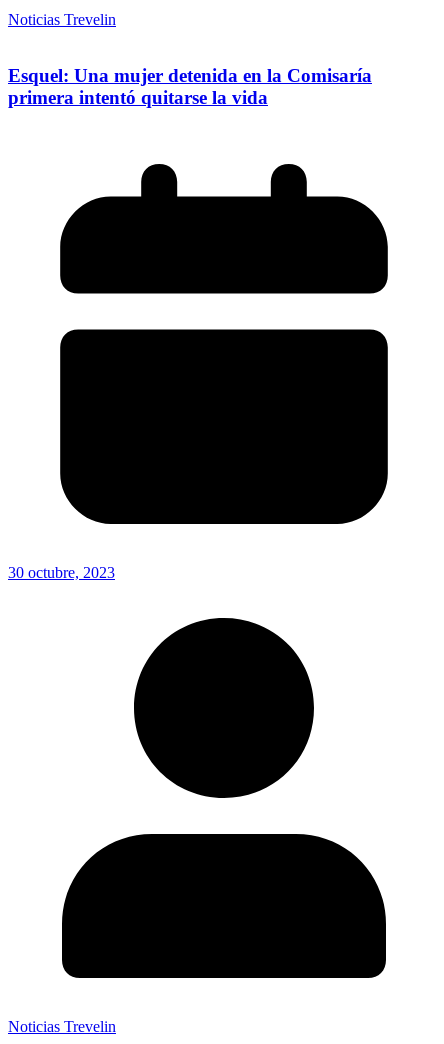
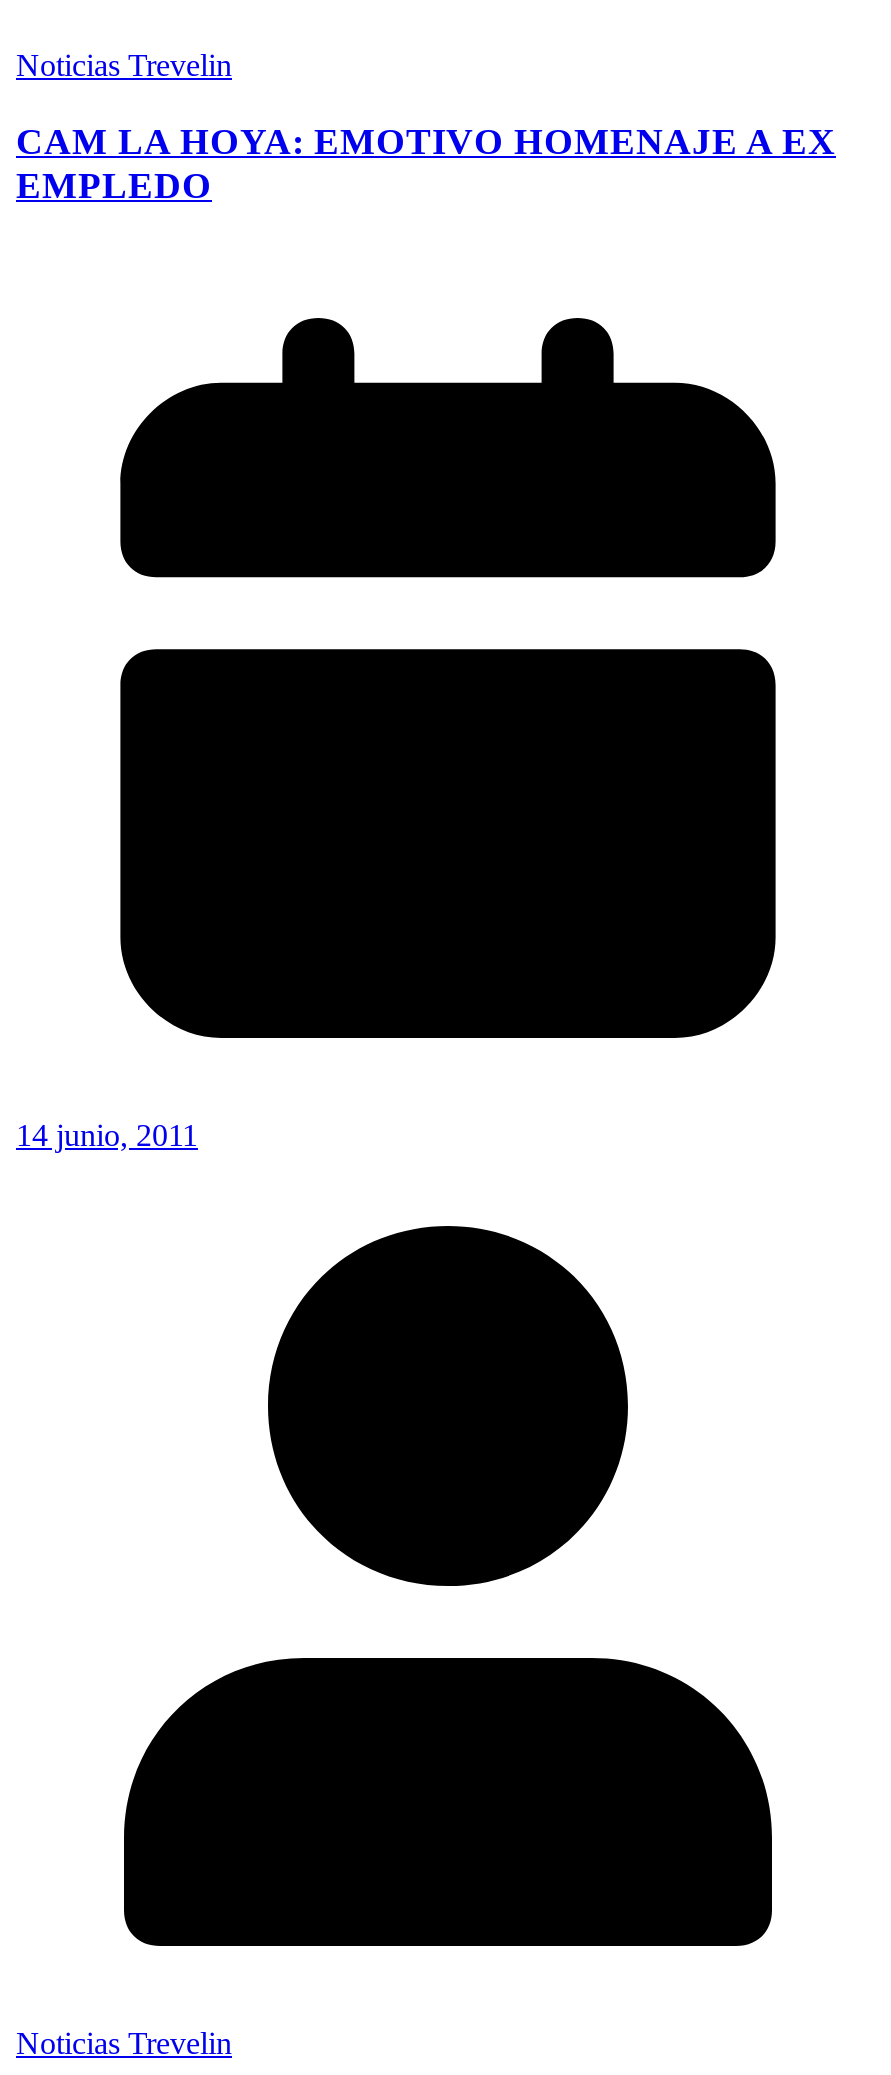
[8,65,372,108] Esquel: Una mujer detenida en la Comisaría | primera intentó quitarse la vida -> [16,121,836,207] CAM LA HOYA: EMOTIVO HOMENAJE A EX | EMPLEDO
[8,564,115,581] 30 octubre, 2023 -> [16,1118,198,1152] 14 junio, 2011

